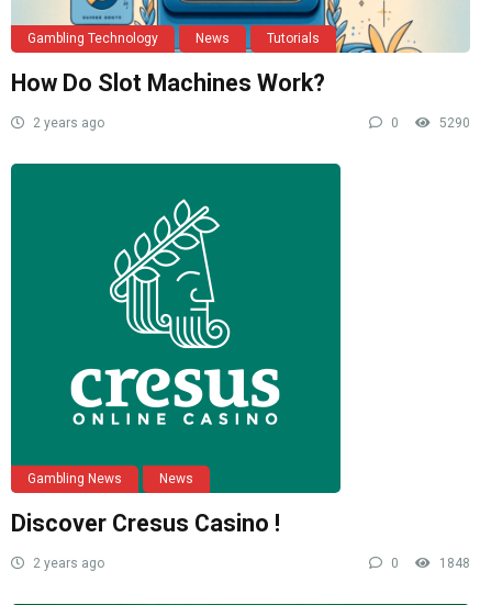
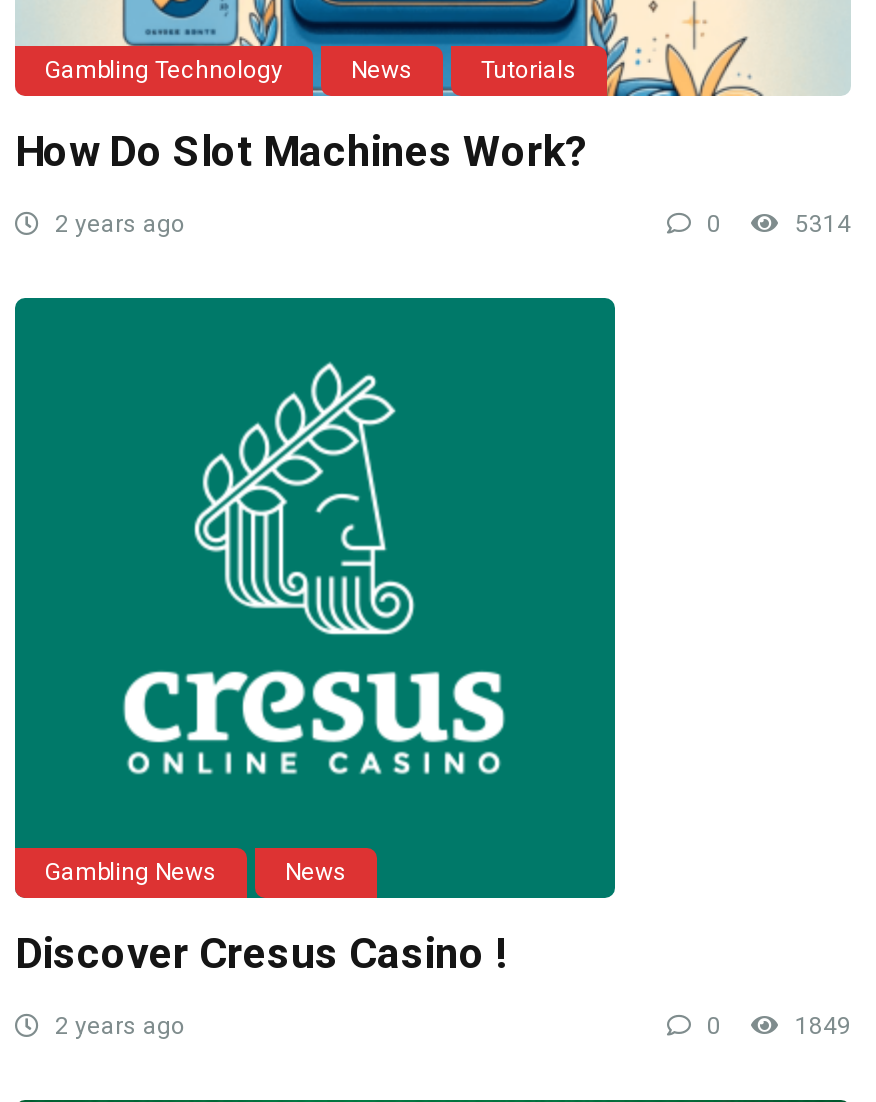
[436,115,470,131] 5290 -> [789,210,851,238] 5314
[436,556,470,571] 1848 -> [789,1012,851,1040] 1849

